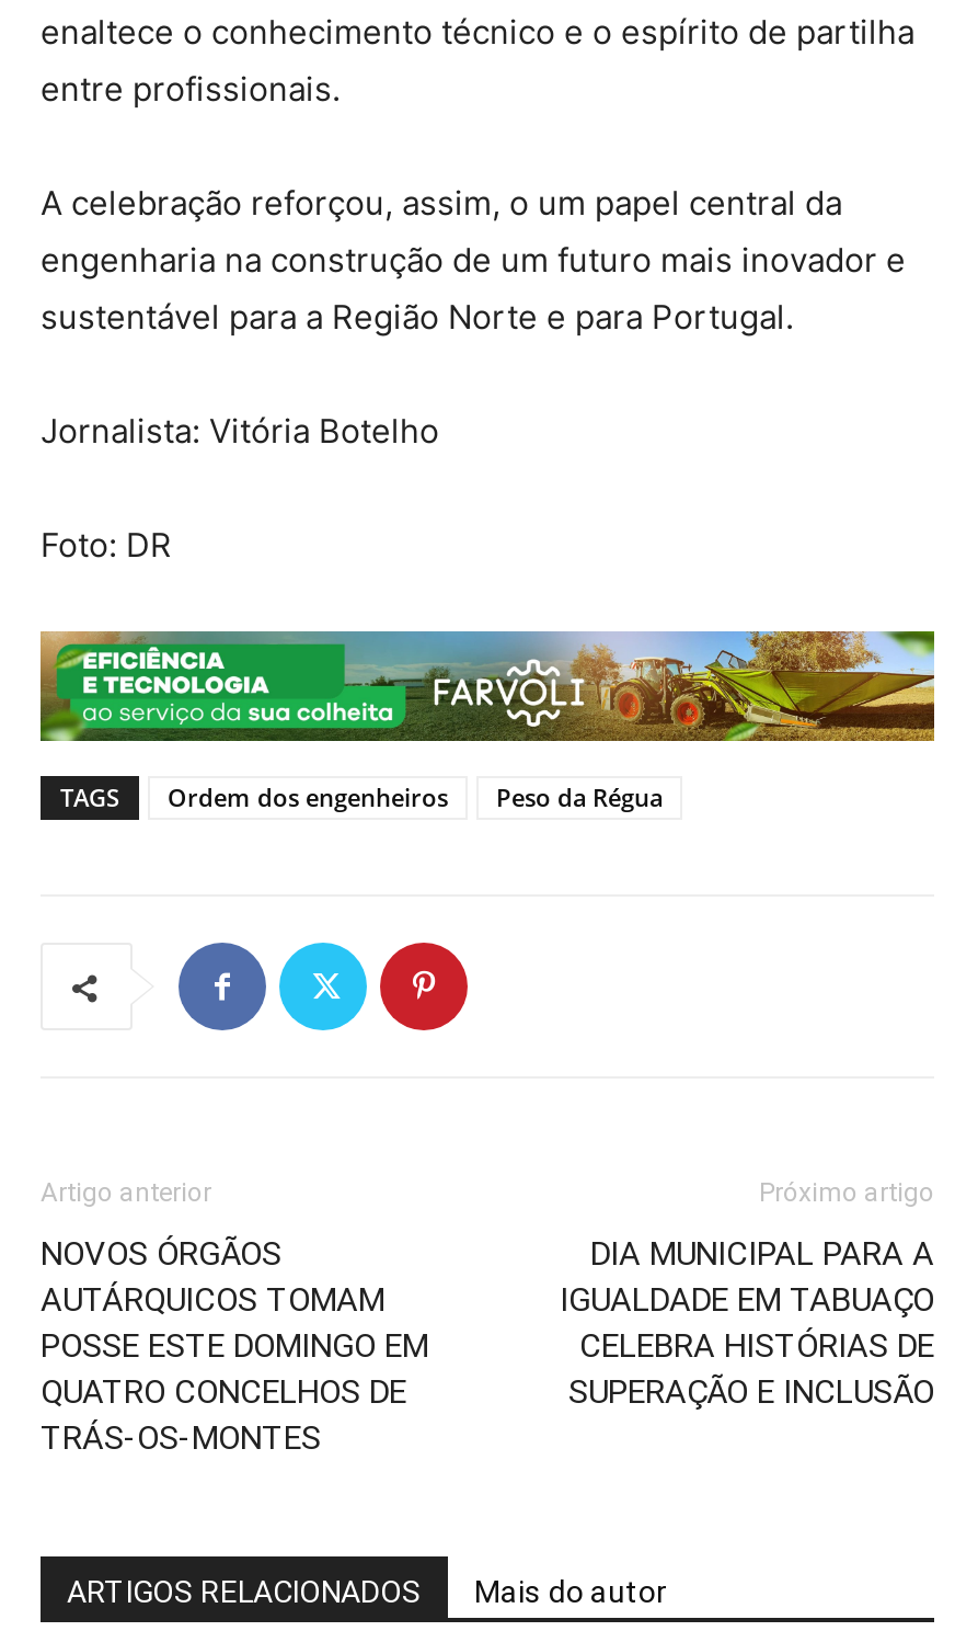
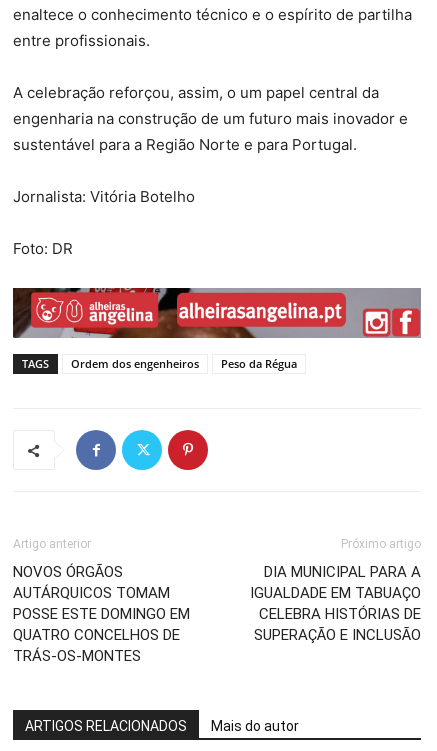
[38,629,936,743] [image] -> [12,287,422,339] [image]

